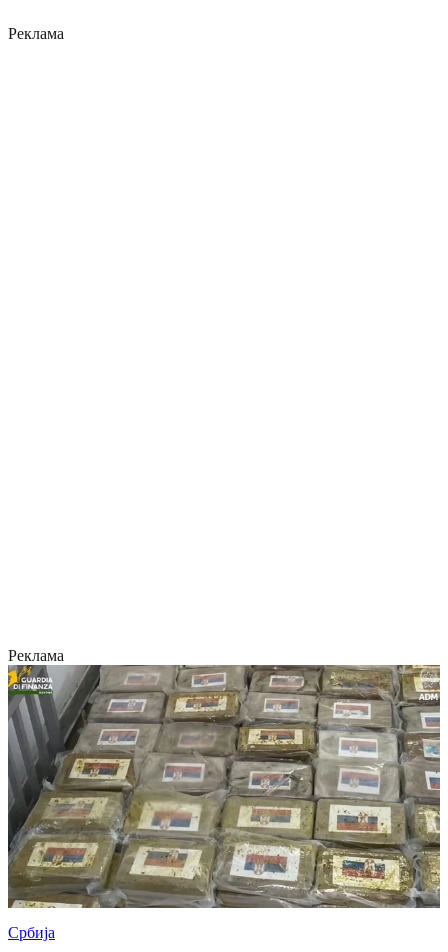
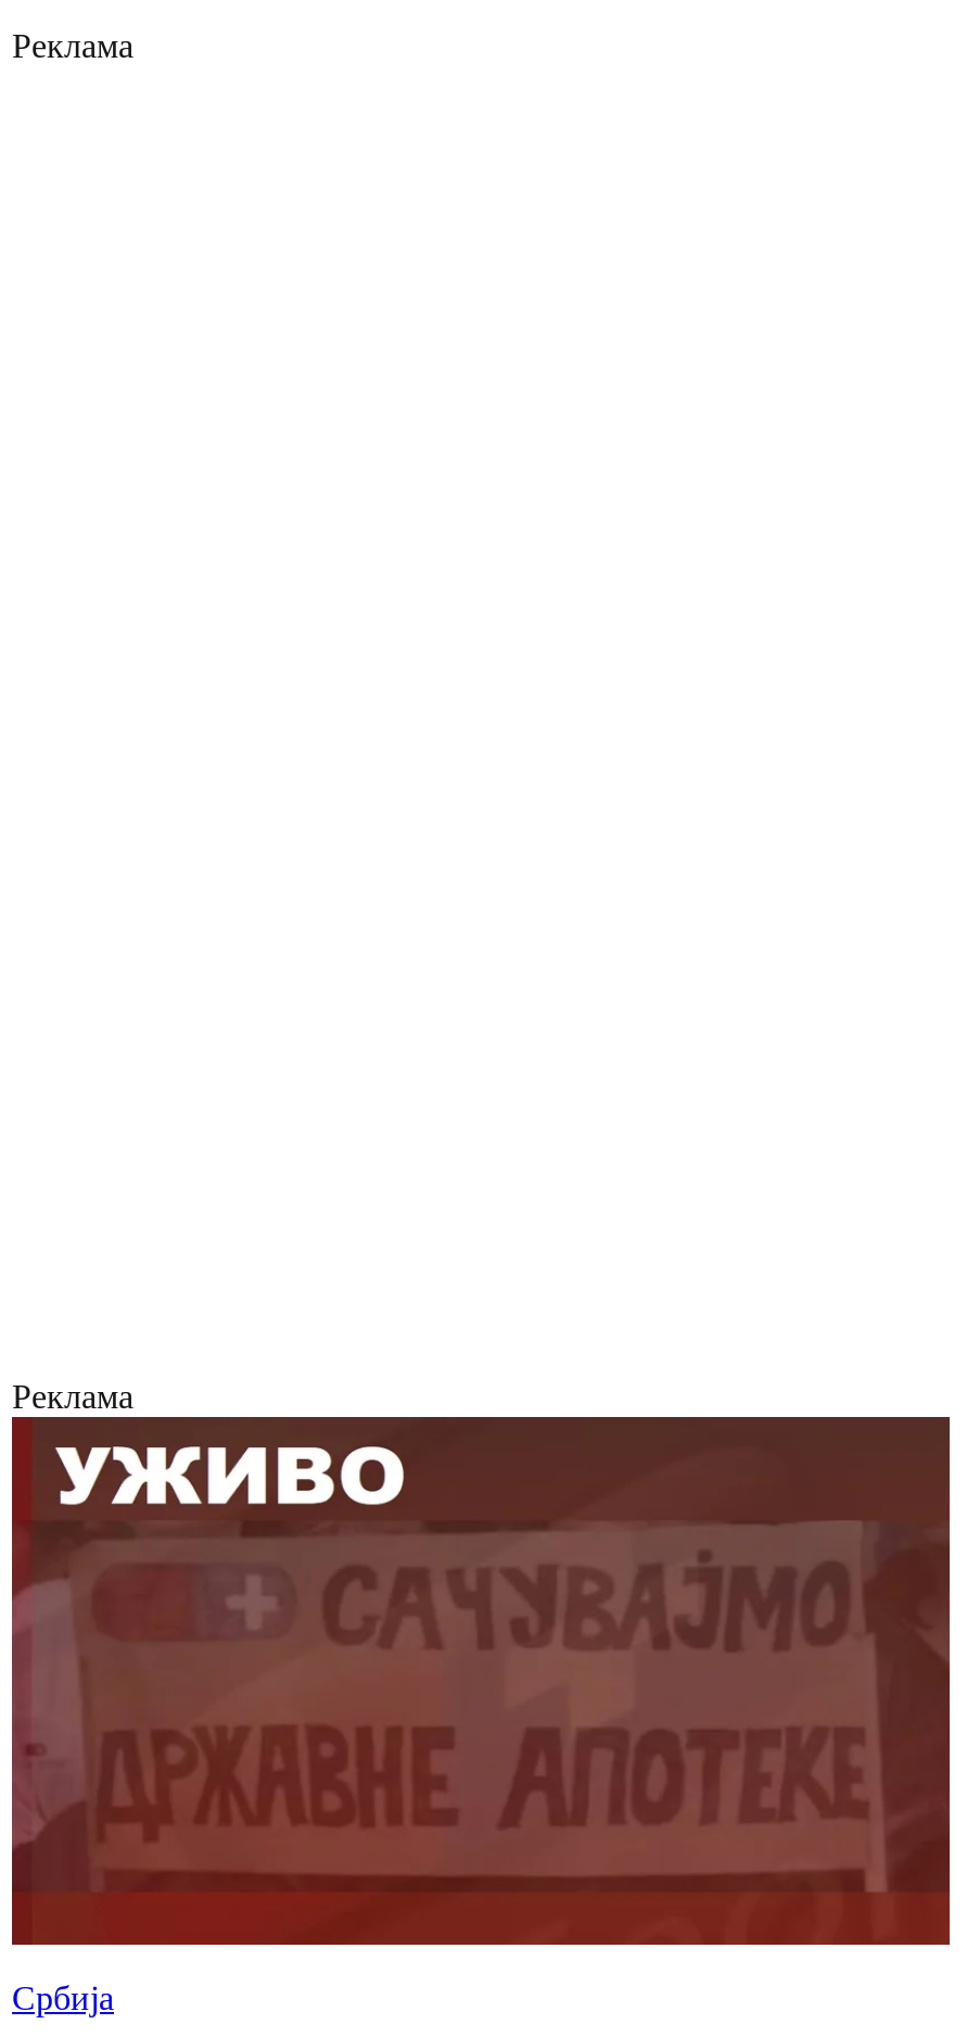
[7,664,441,909] [image] -> [10,1415,952,1947] [image]

